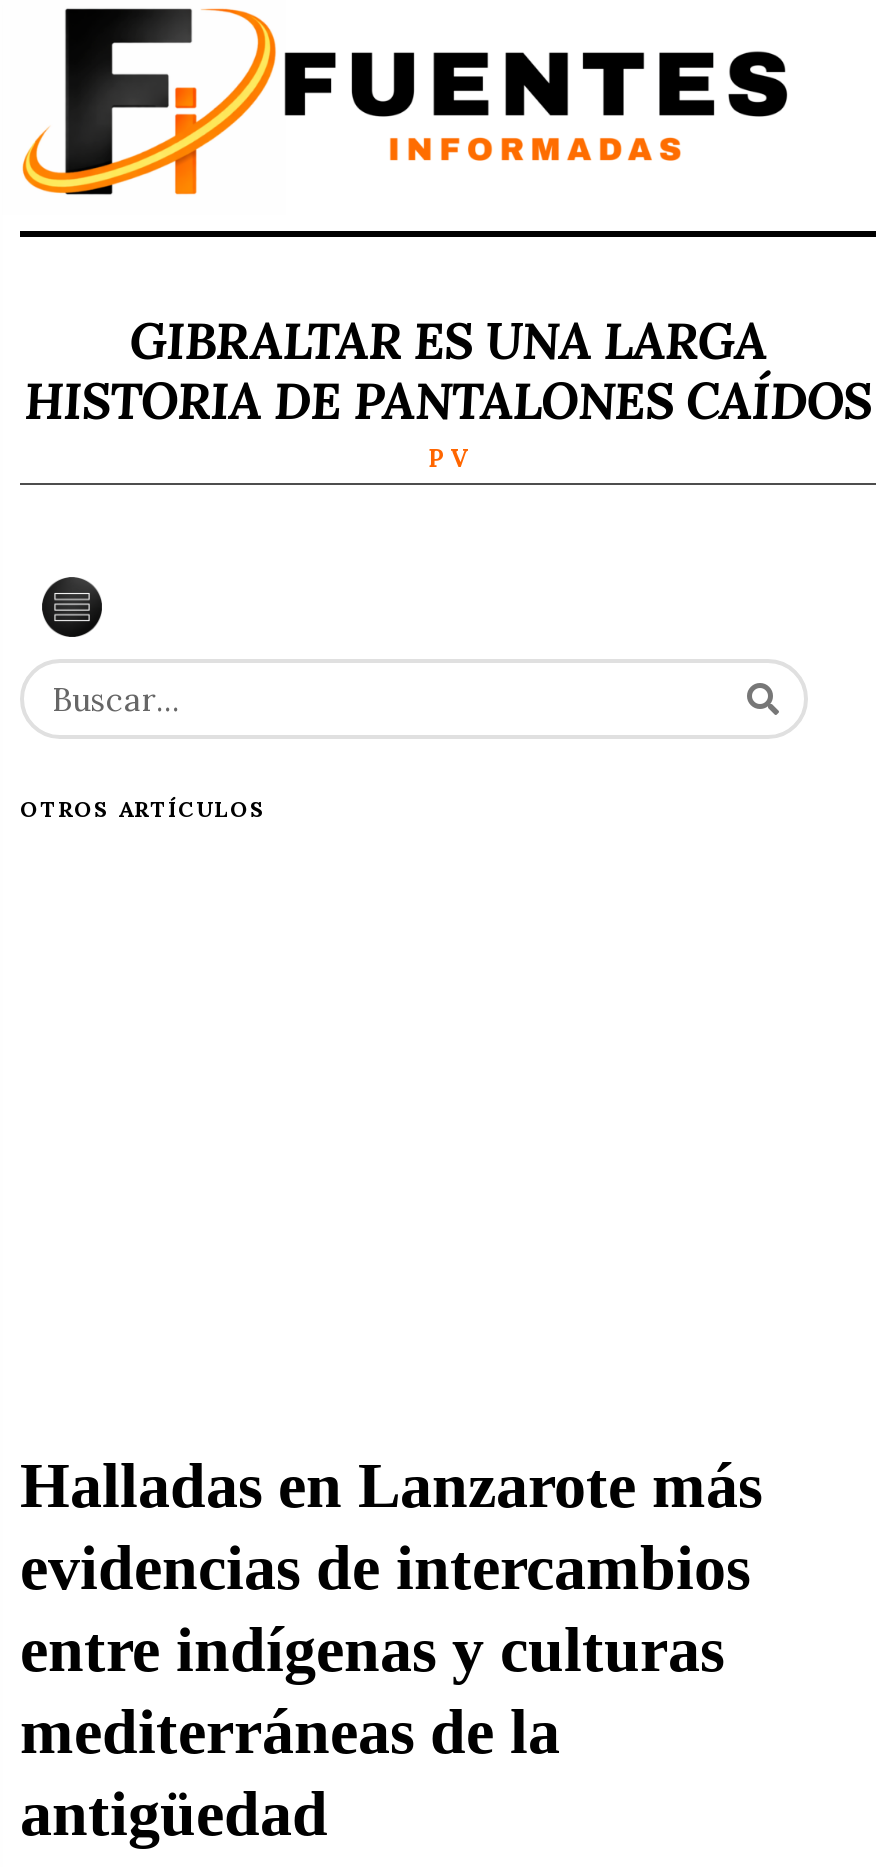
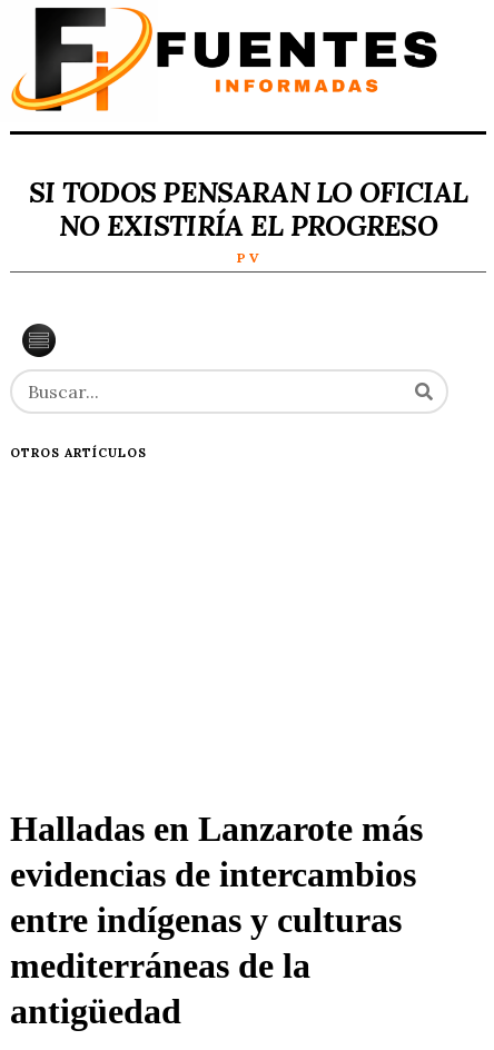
[24,308,872,432] GIBRALTAR ES UNA LARGA | HISTORIA DE PANTALONES CAÍDOS -> [29,174,468,243] SI TODOS PENSARAN LO OFICIAL | NO EXISTIRÍA EL PROGRESO

